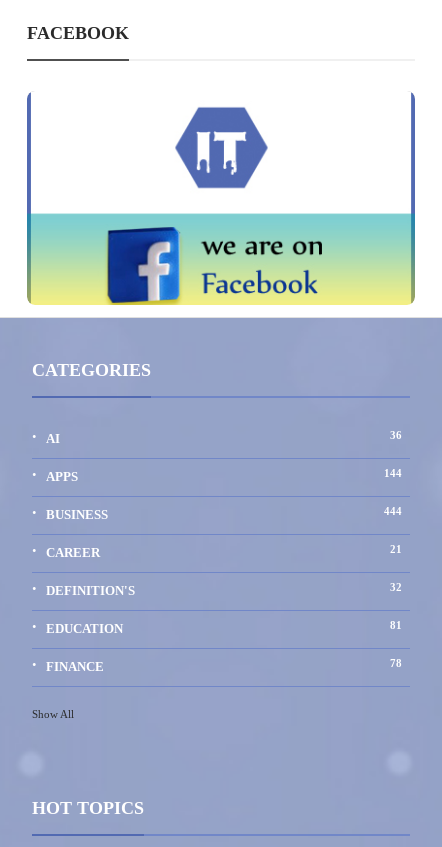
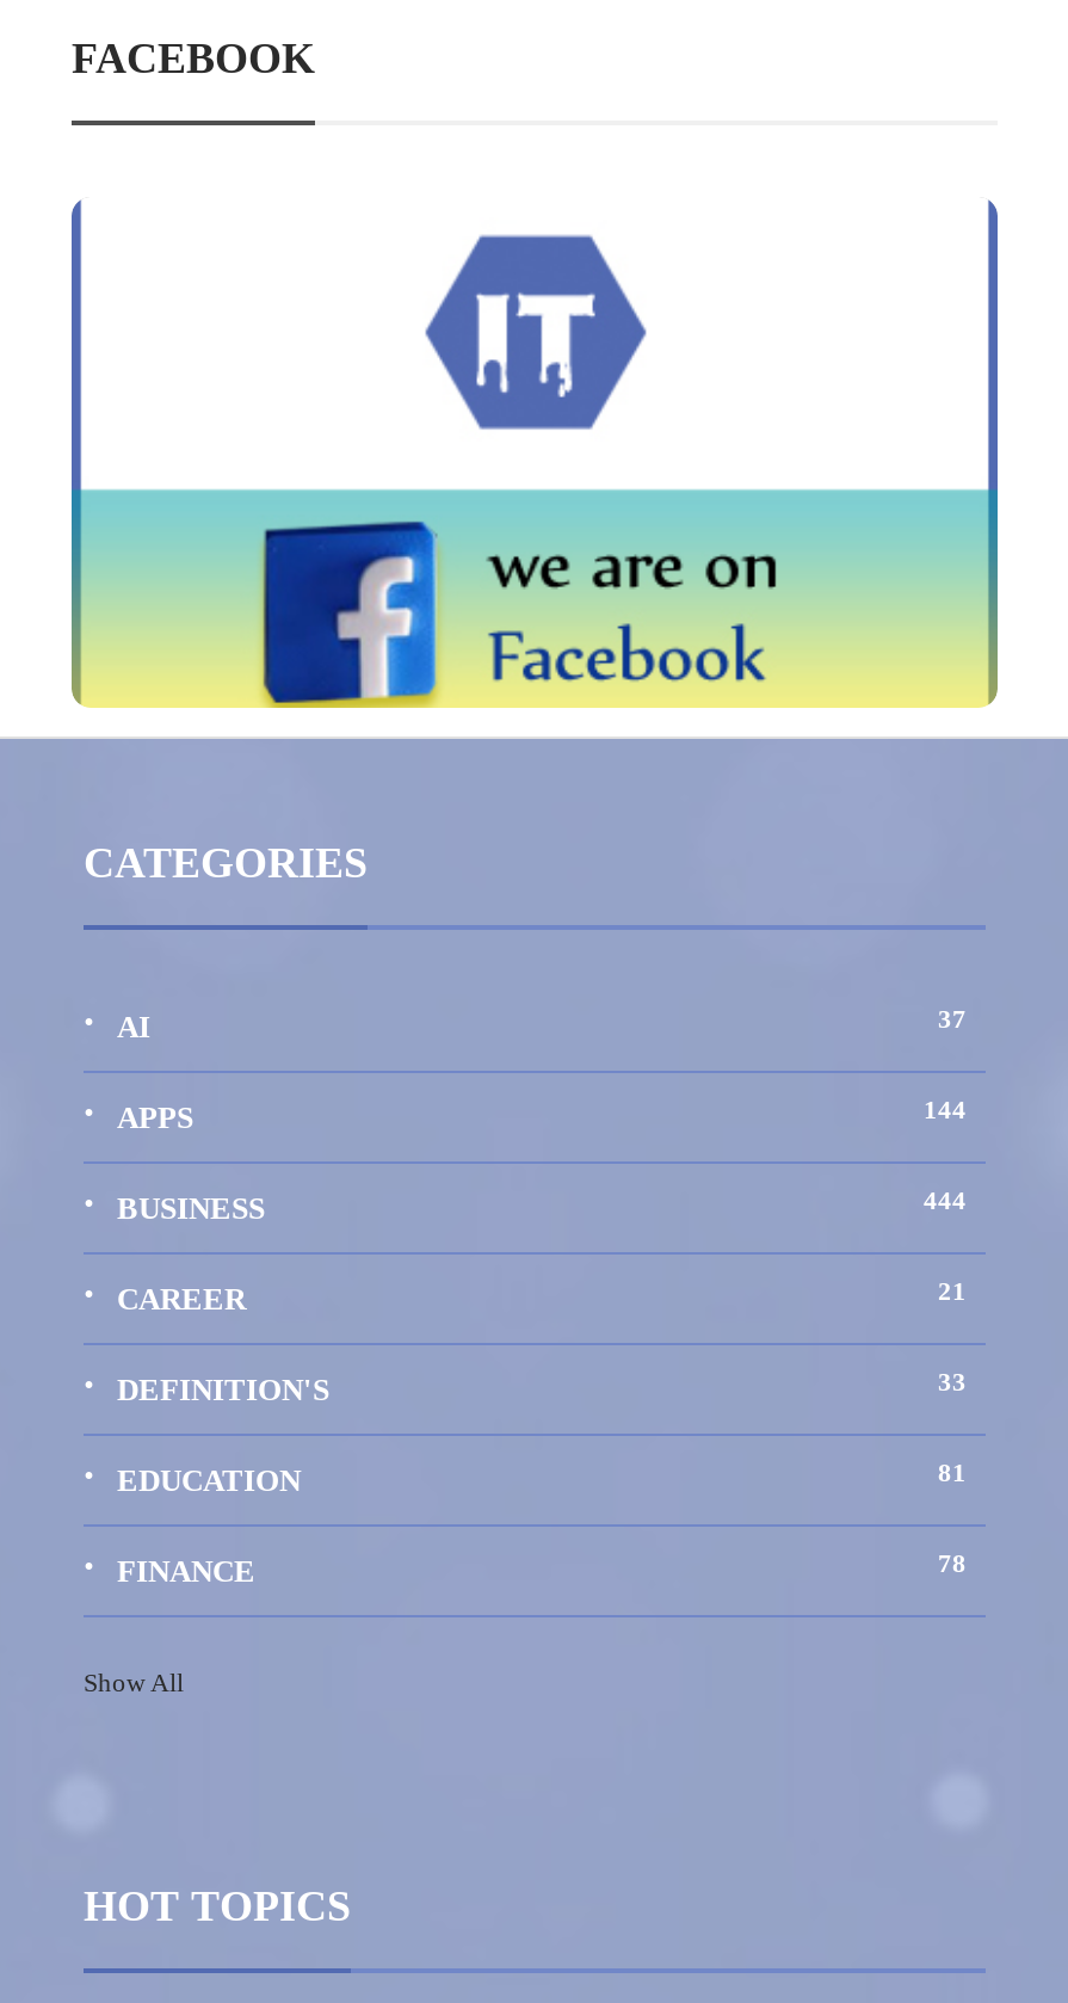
[390,429,402,441] 36 -> [938,1002,967,1031] 37
[390,581,402,593] 32 -> [938,1365,967,1394] 33

